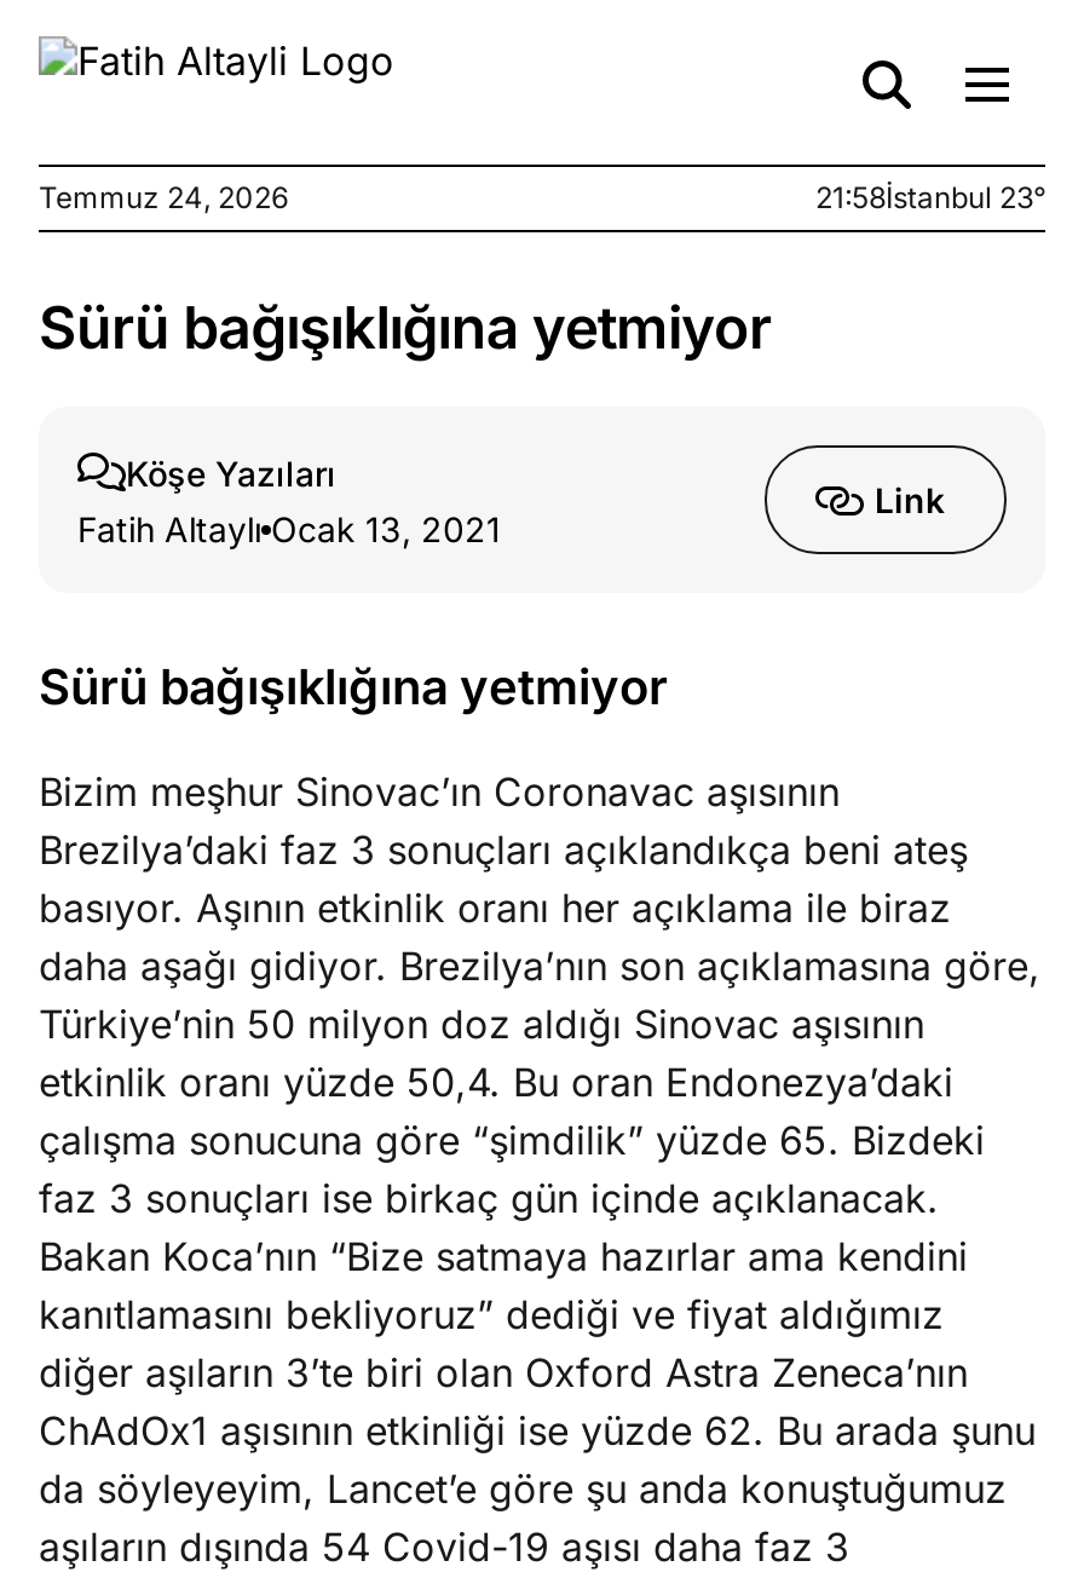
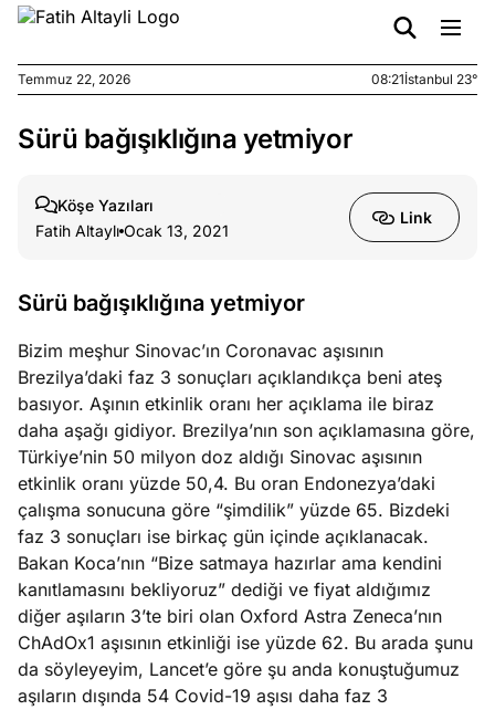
[39,179,288,215] Temmuz 24, 2026 -> [18,71,130,87] Temmuz 22, 2026
[815,179,1045,215] 21:58İstanbul 23° -> [371,71,477,87] 08:21İstanbul 23°

